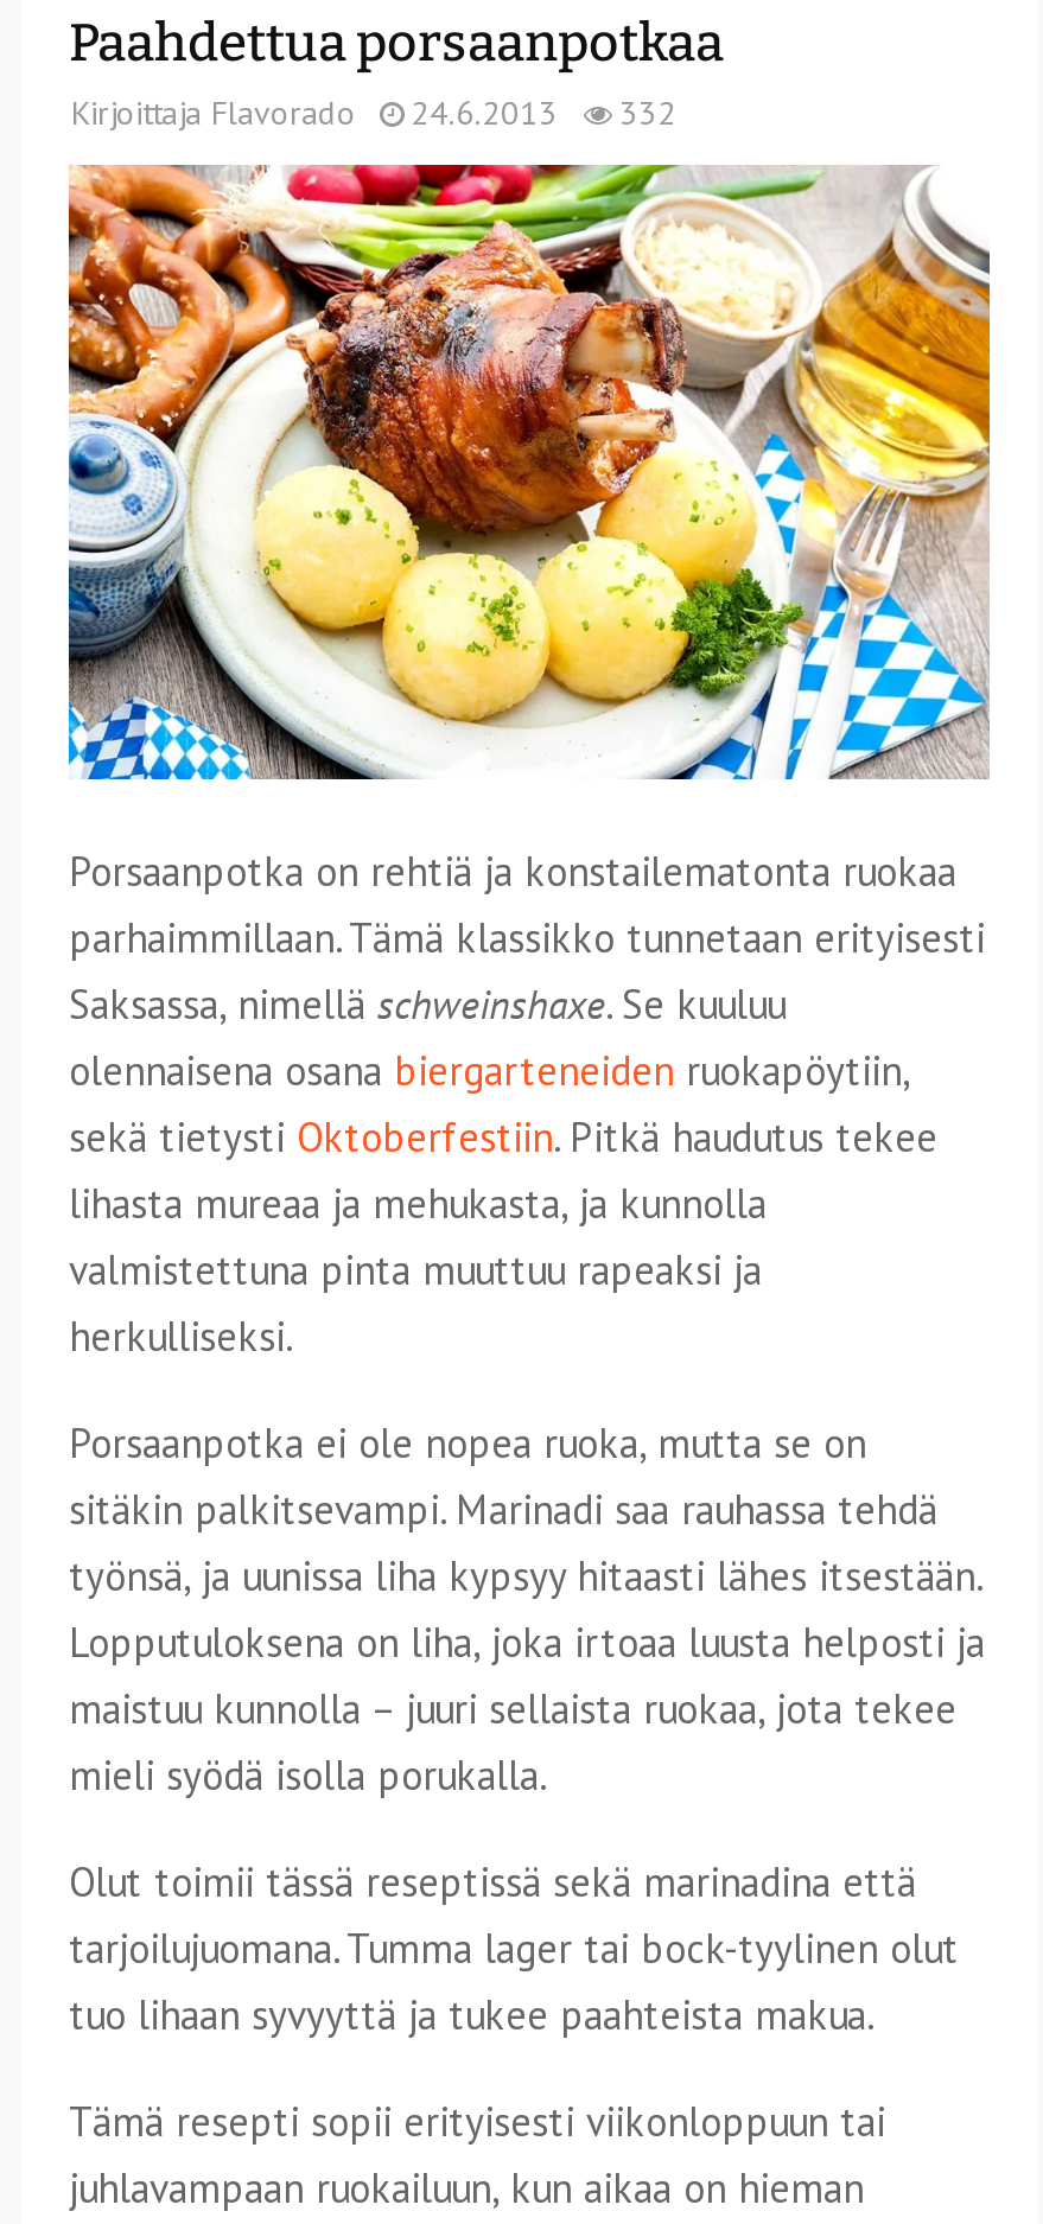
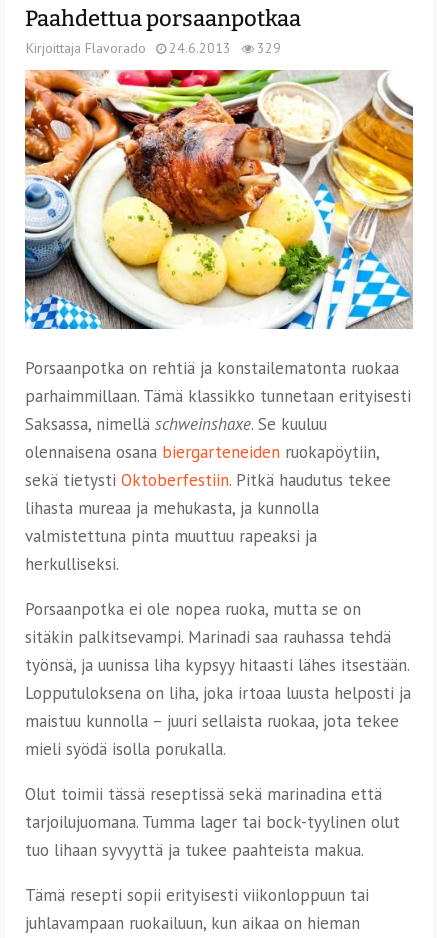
[71,91,676,134] Kirjoittaja Flavorado 24.6.2013 332 -> [26,39,281,57] Kirjoittaja Flavorado 24.6.2013 329

